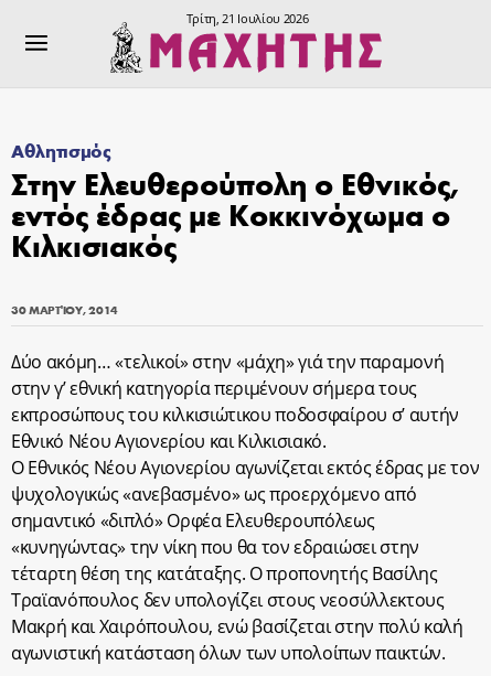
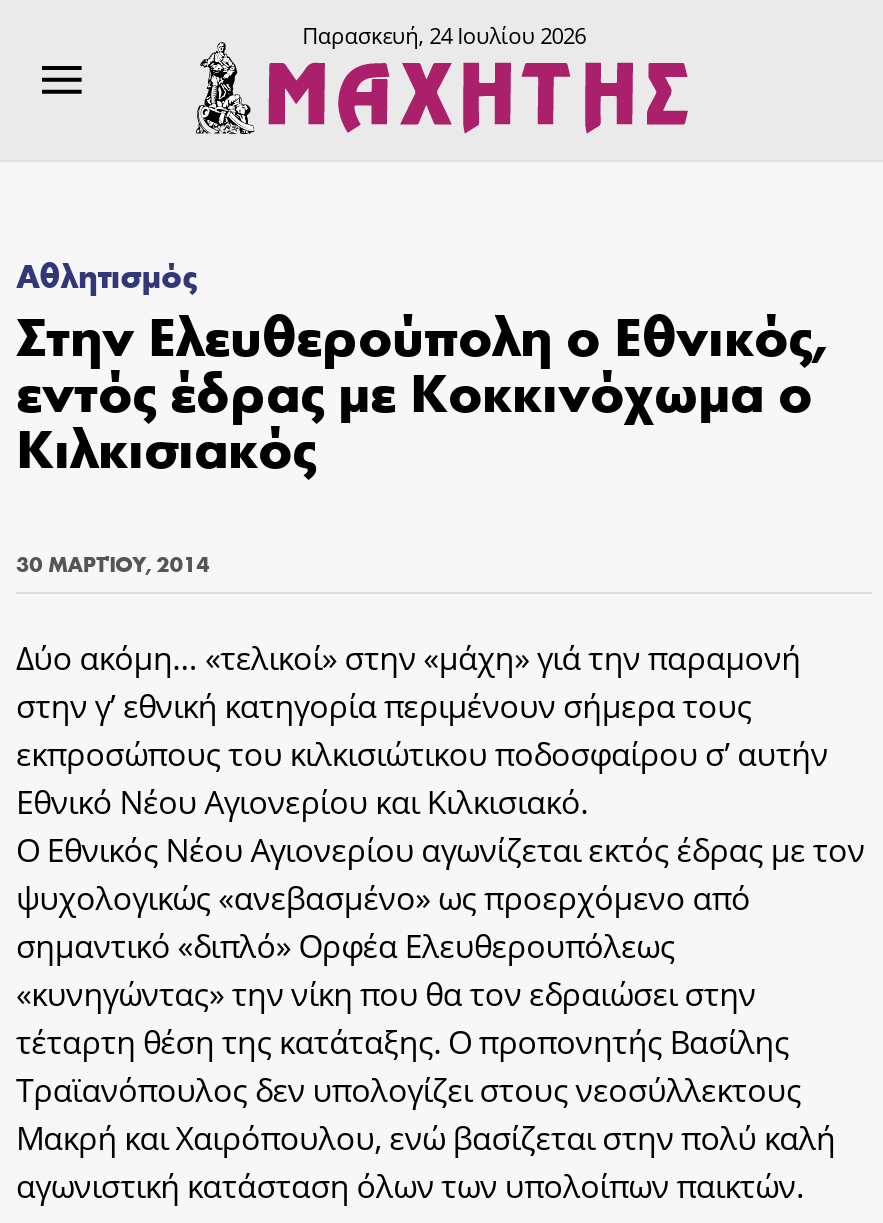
[186,10,308,26] Τρίτη, 21 Ιουλίου 2026 -> [302,20,586,50] Παρασκευή, 24 Ιουλίου 2026

